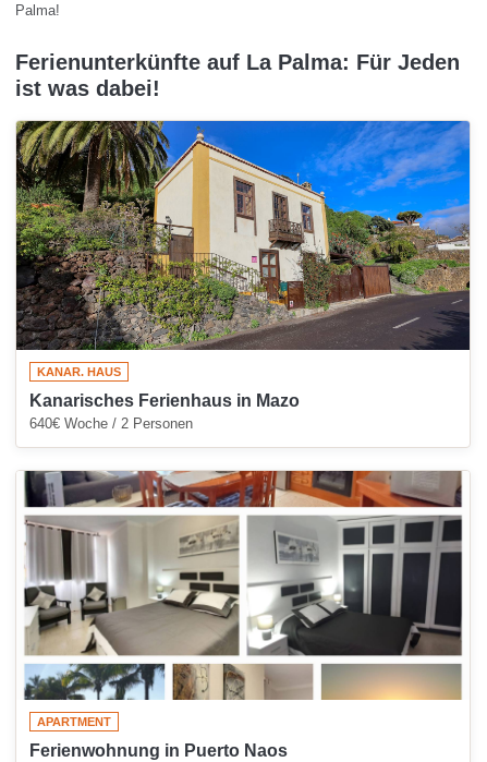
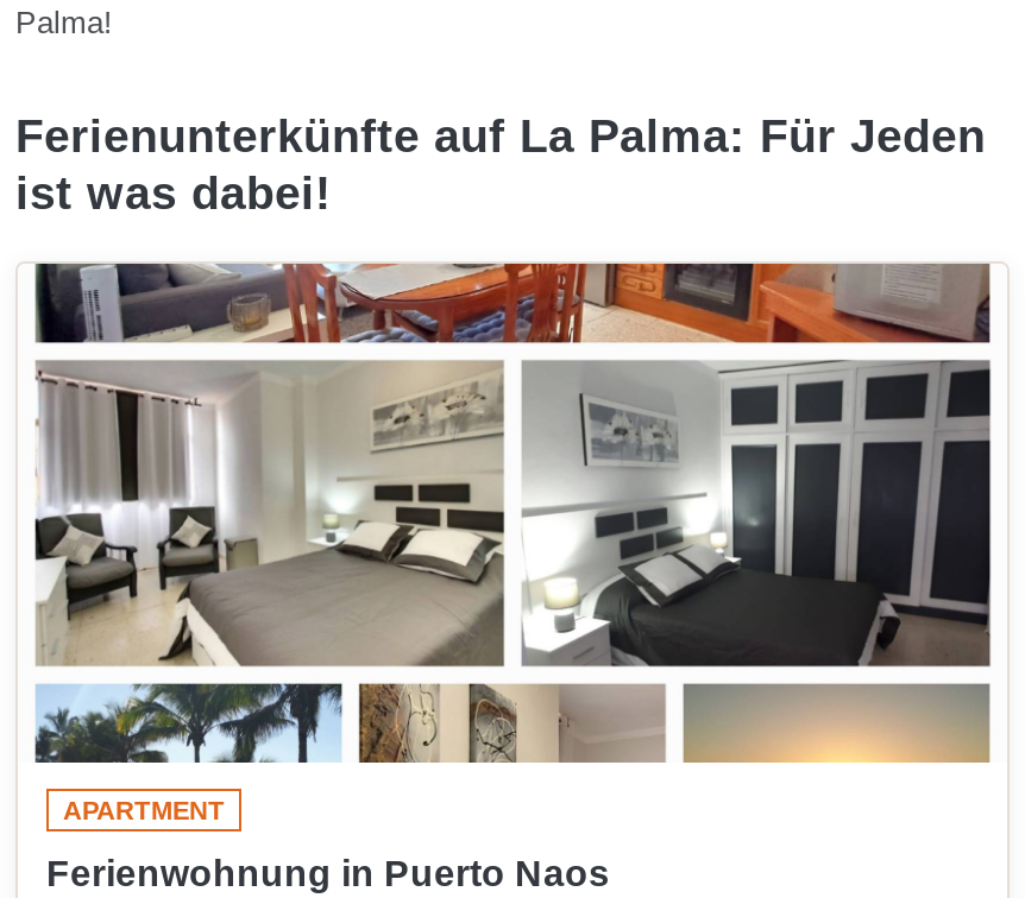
[15,120,471,431] [image] | KANAR. HAUS | Kanarisches Ferienhaus in Mazo | 640€ Woche / 2 Personen -> none

